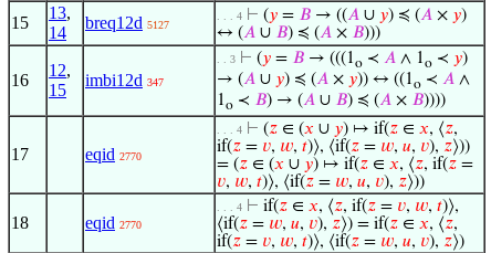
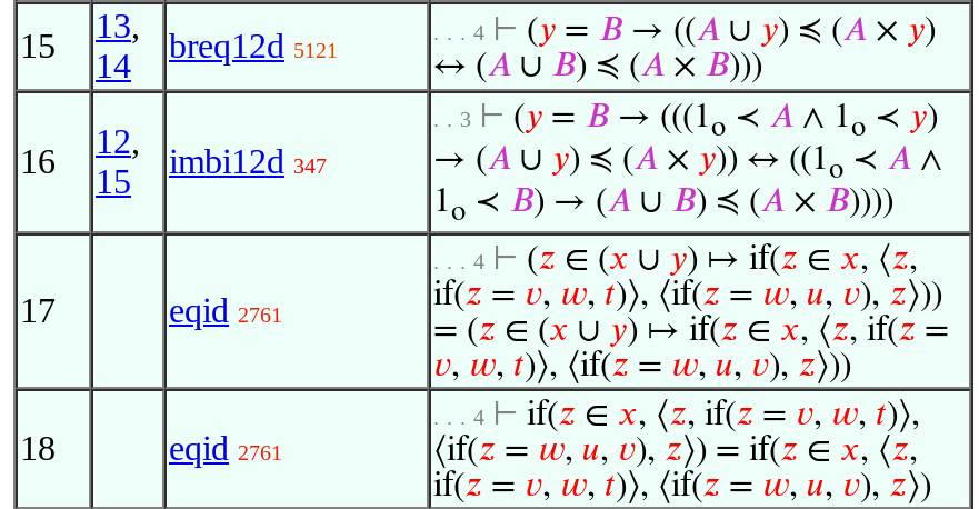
[85,13,169,32] breq12d 5127 -> [169,27,338,64] breq12d 5121
[85,145,142,164] eqid 2770 -> [169,291,282,329] eqid 2761
[85,213,142,232] eqid 2770 -> [169,429,282,467] eqid 2761

